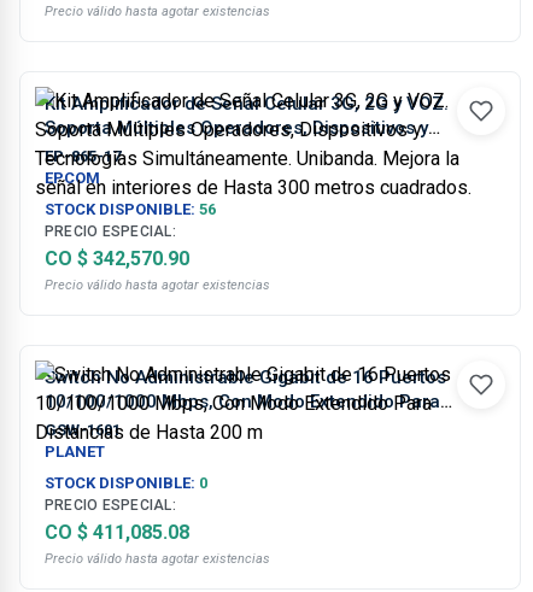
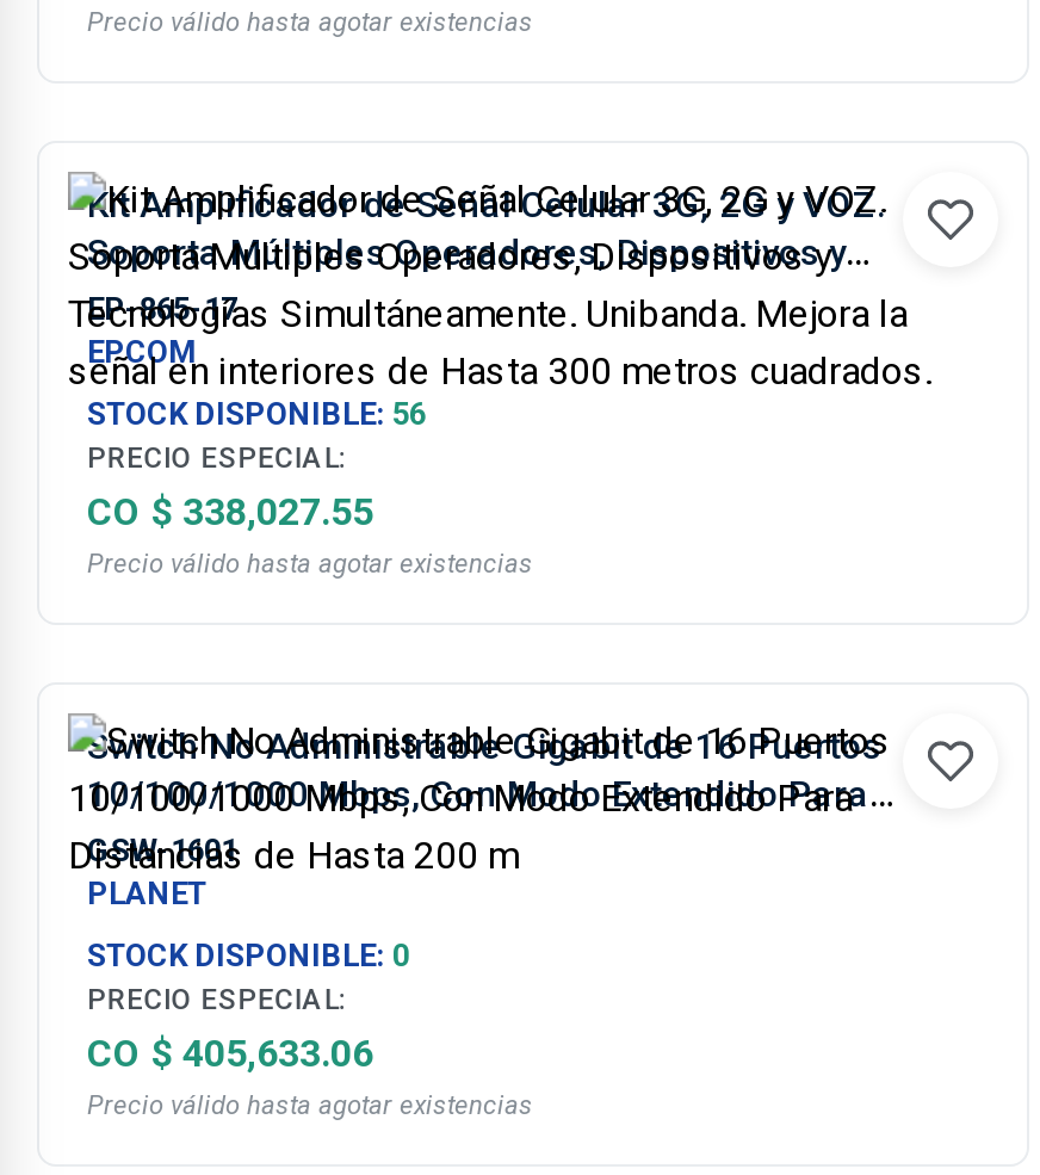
[45,247,189,270] CO $ 342,570.90 -> [87,489,373,534] CO $ 338,027.55
[45,521,189,544] CO $ 411,085.08 -> [87,1031,373,1076] CO $ 405,633.06

